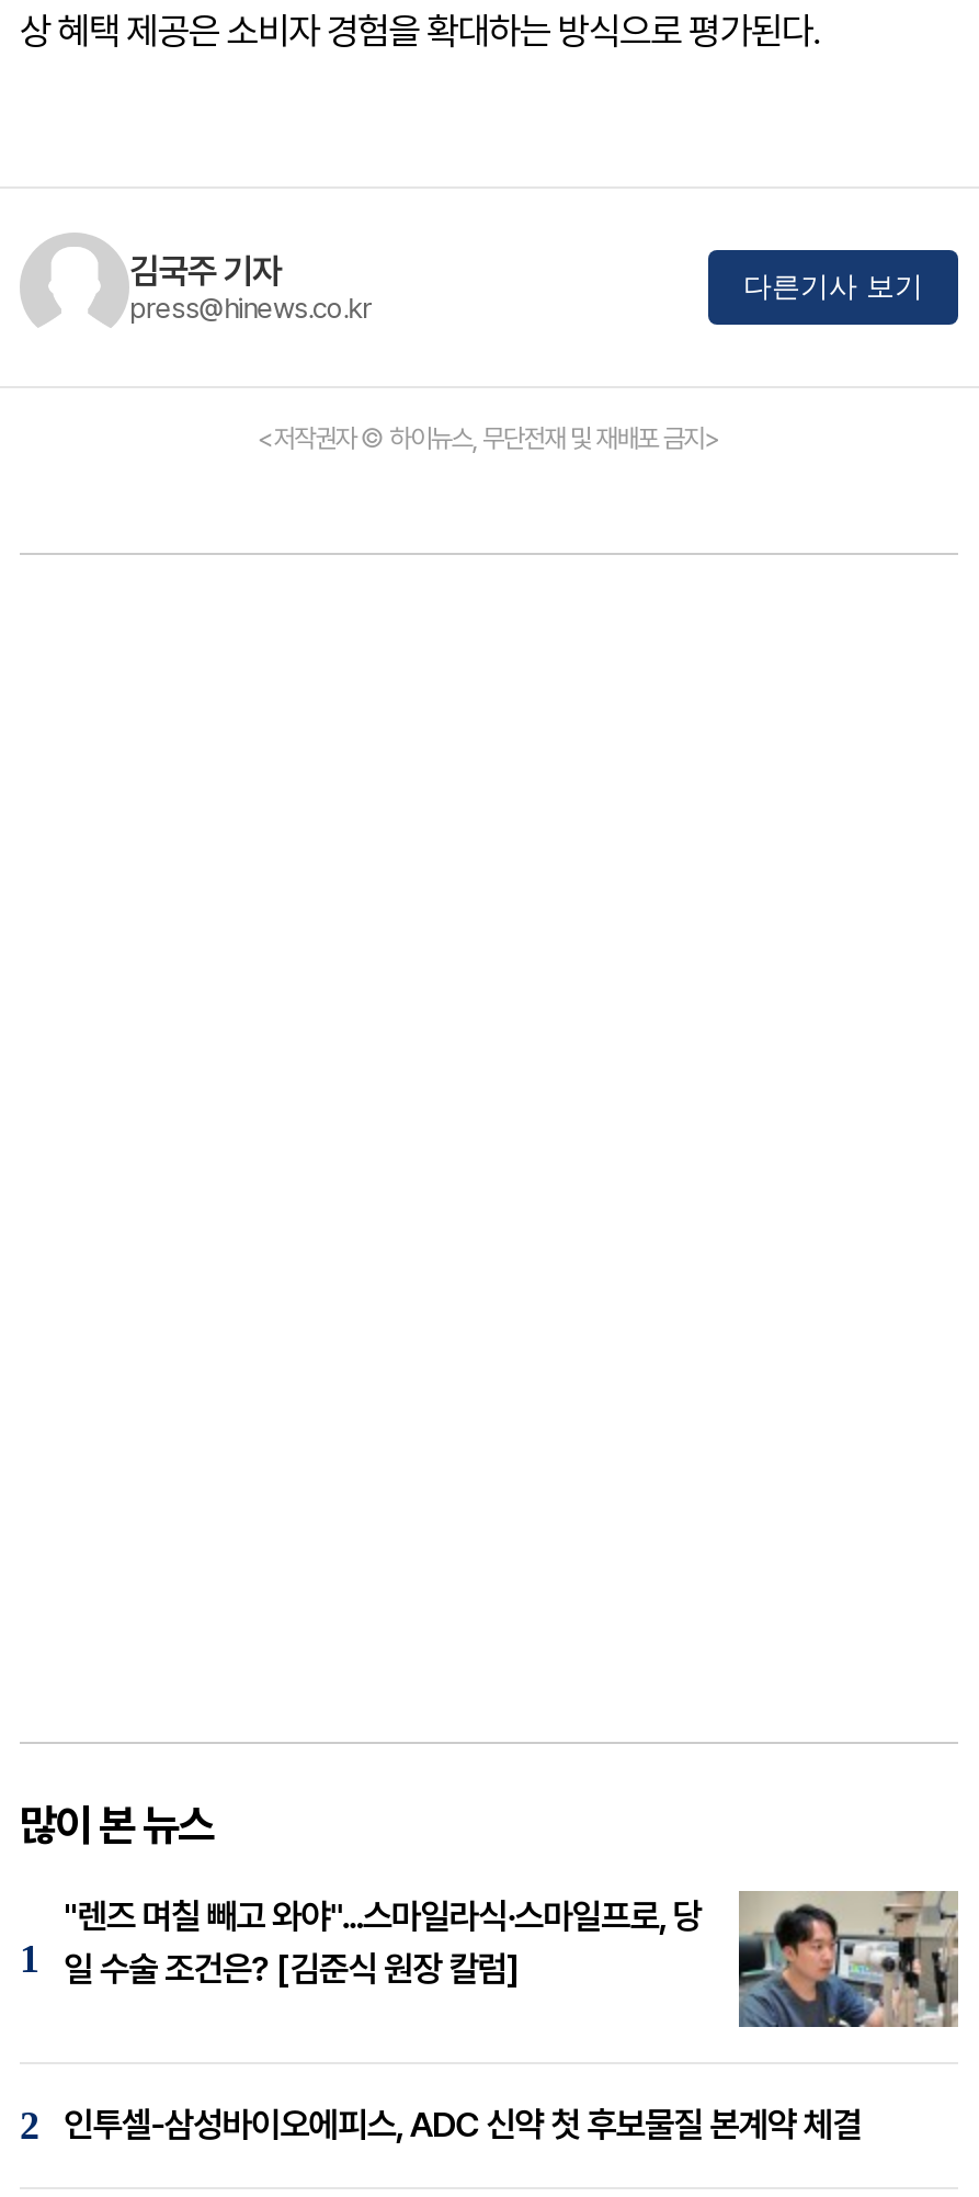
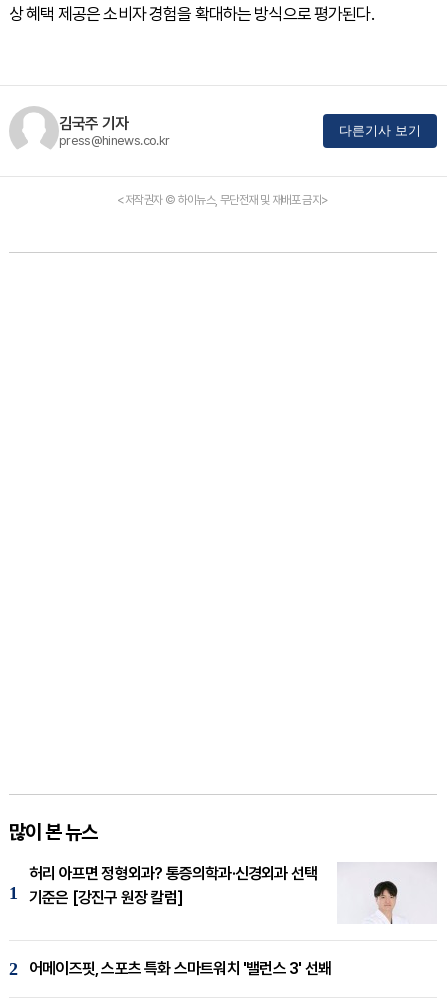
[64,1889,960,2029] [image] | "렌즈 며칠 빼고 와야"...스마일라식·스마일프로, 당 | 일 수술 조건은? [김준식 원장 칼럼] -> [29,862,437,924] [image] | 허리 아프면 정형외과? 통증의학과·신경외과 선택 | 기준은 [강진구 원장 칼럼]
[64,2104,861,2145] 인투셀-삼성바이오에피스, ADC 신약 첫 후보물질 본계약 체결 -> [29,959,331,978] 어메이즈핏, 스포츠 특화 스마트워치 '밸런스 3' 선봬

